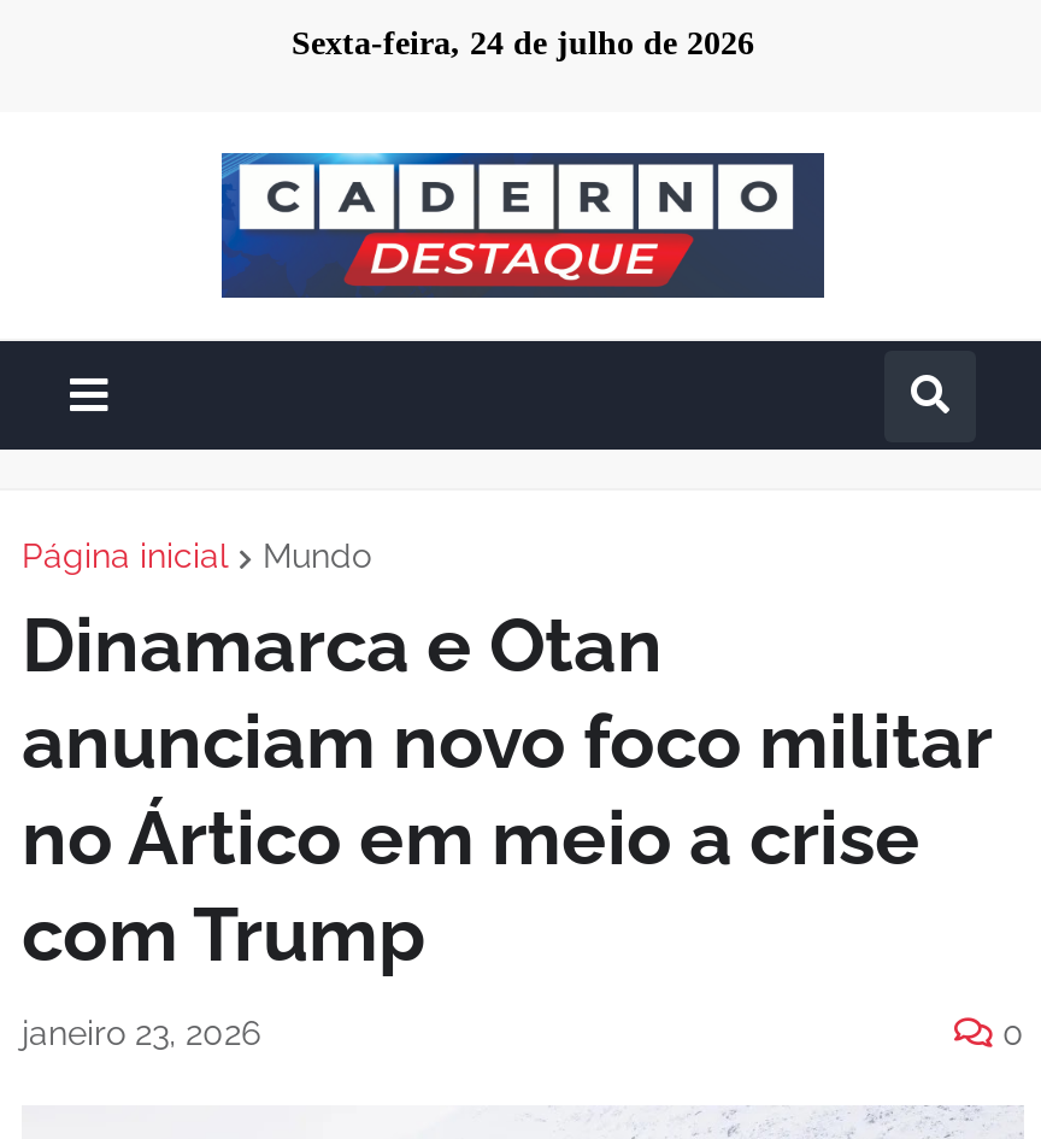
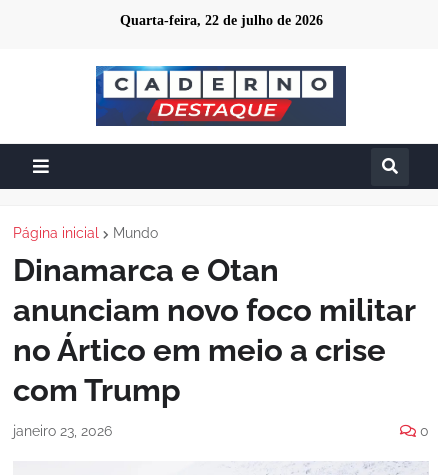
[292,25,754,61] Sexta-feira, 24 de julho de 2026 -> [119,13,322,28] Quarta-feira, 22 de julho de 2026

